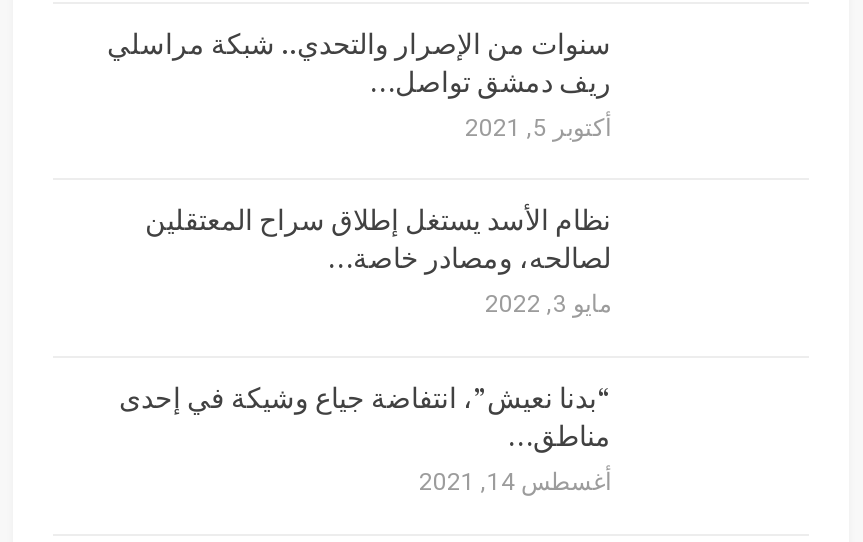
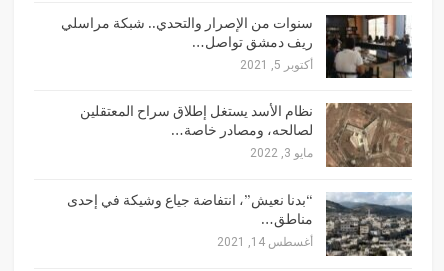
none -> [325,14,413,79] [image]
none -> [325,102,413,168] [image]
none -> [325,192,413,257] [image]

